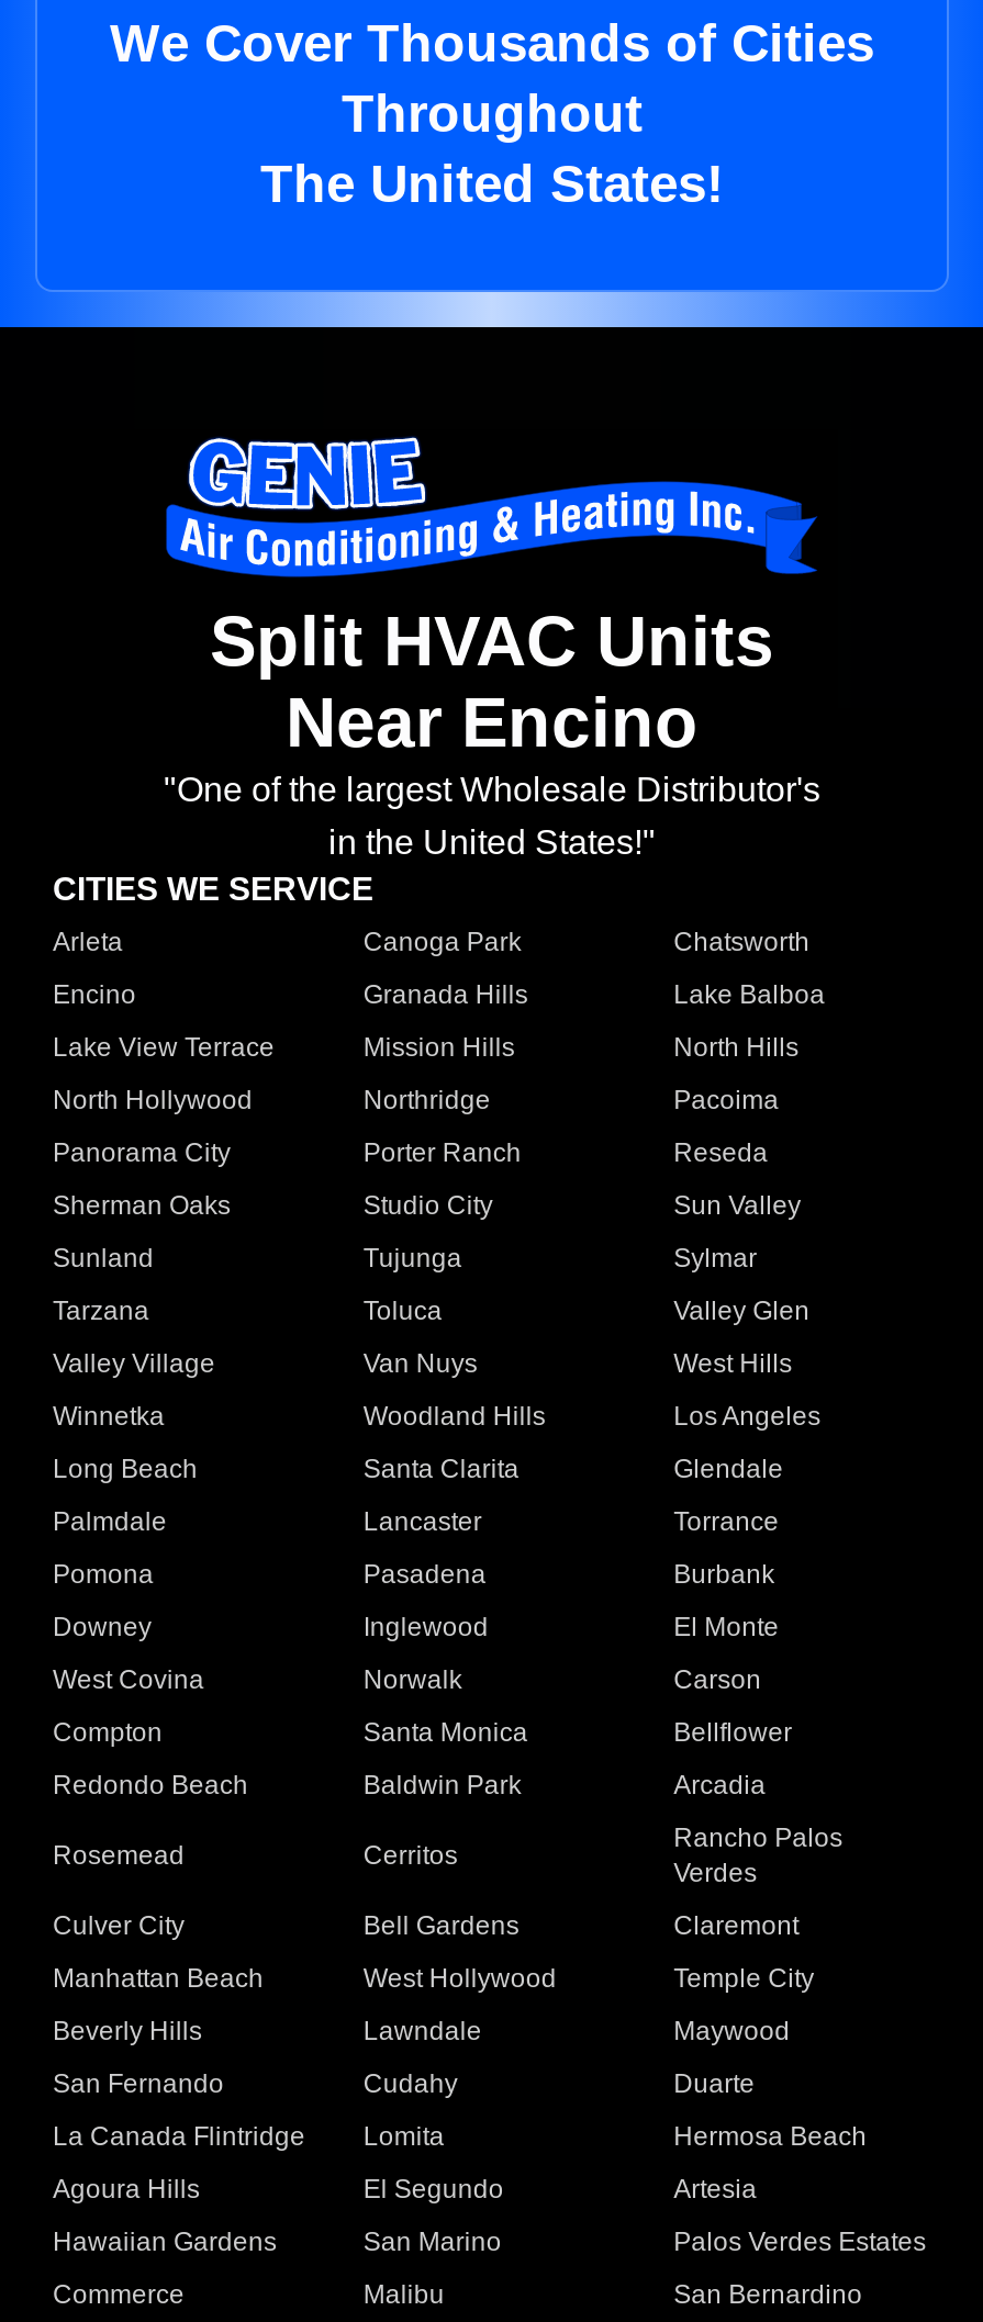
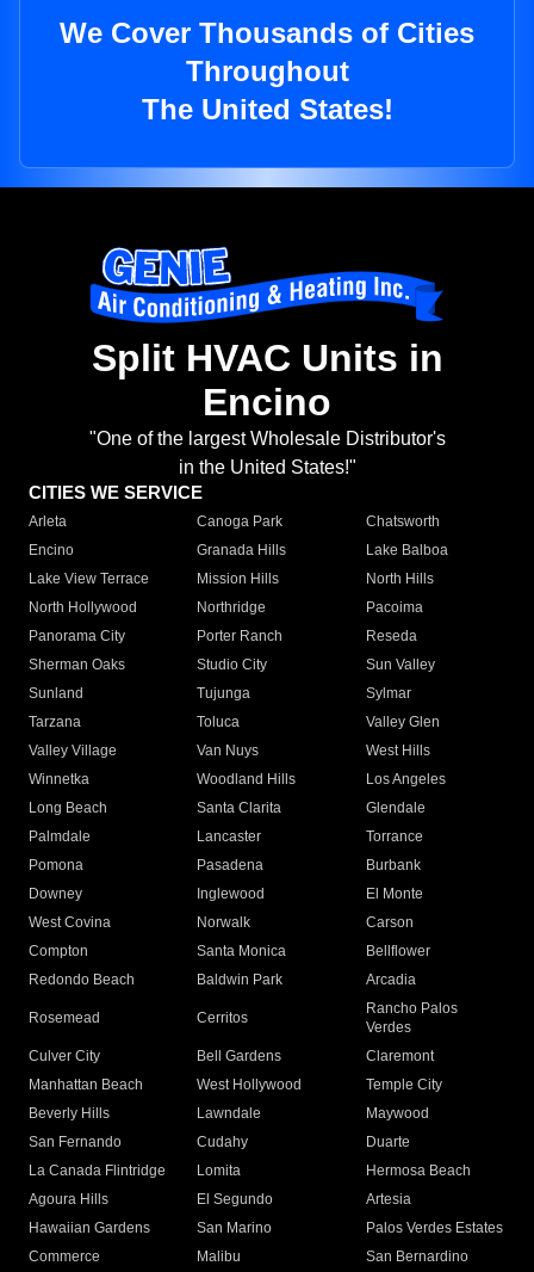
[210,602,774,763] Split HVAC Units | Near Encino -> [91,337,443,424] Split HVAC Units in | Encino

